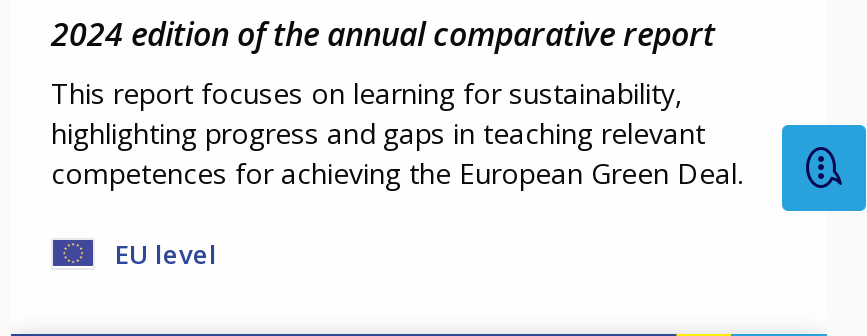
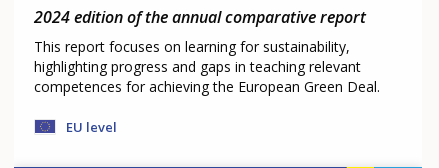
[779,122,861,214] [image] -> none

